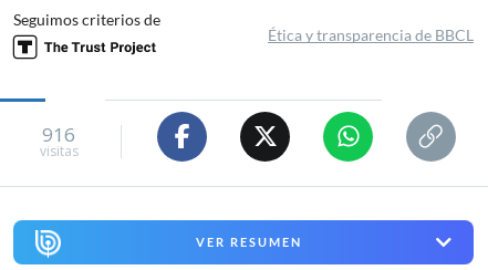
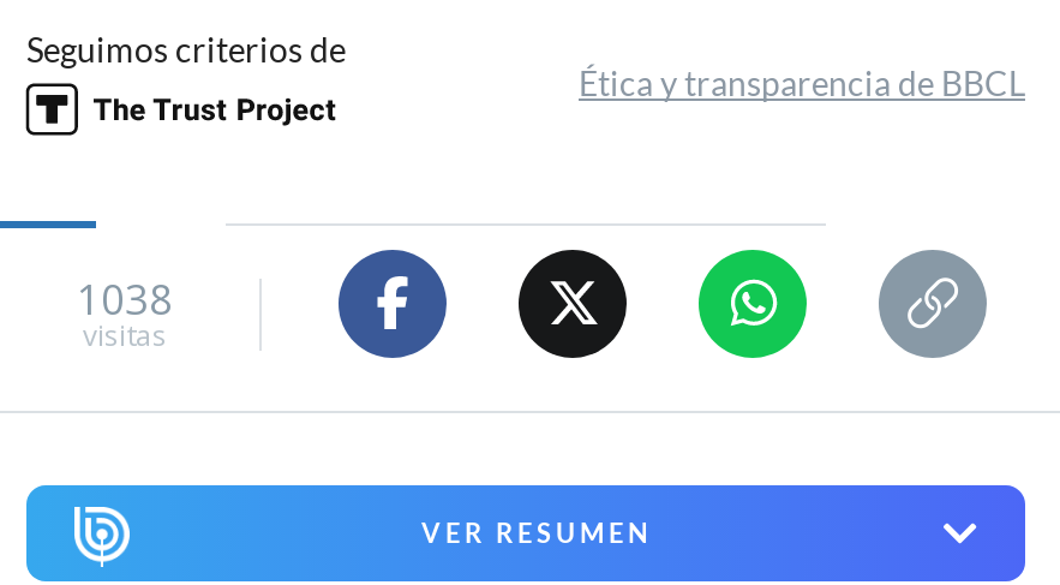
[42,122,75,147] 916 -> [77,272,173,327] 1038

